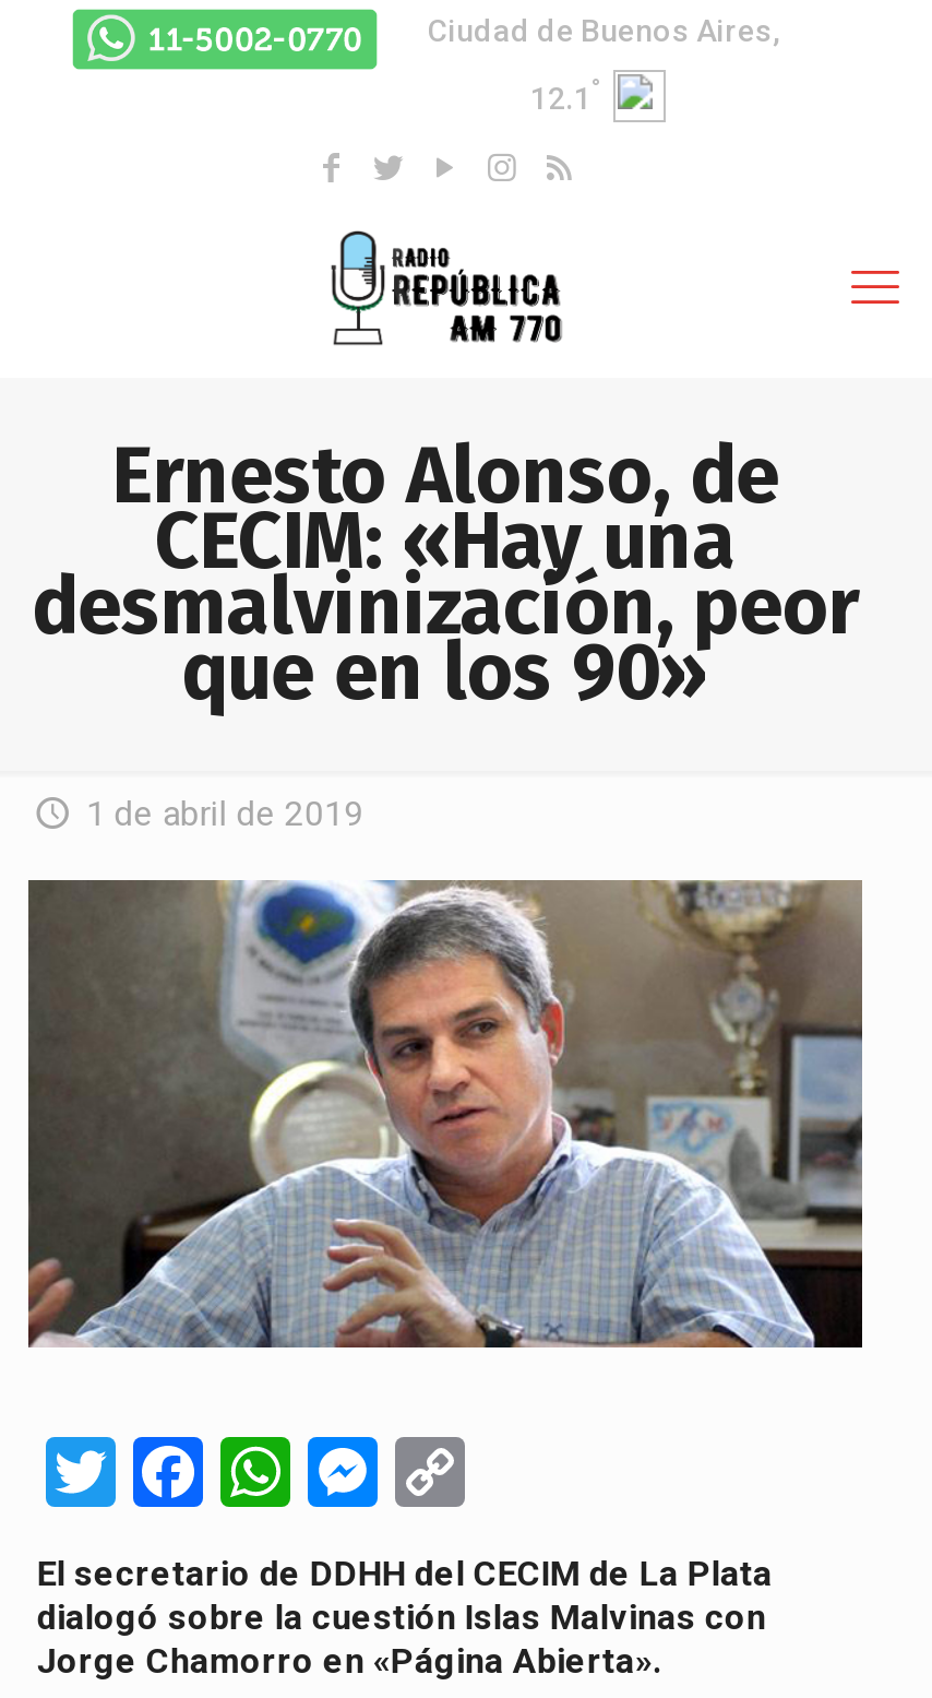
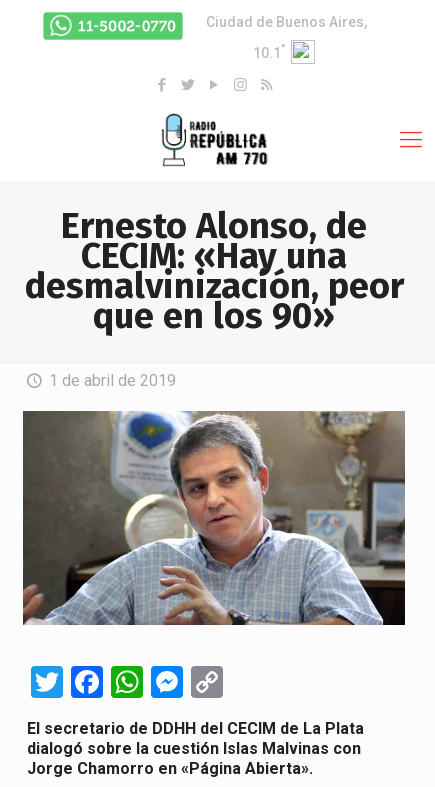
[530,73,602,116] 12.1 ° -> [253,41,286,61] 10.1 °

